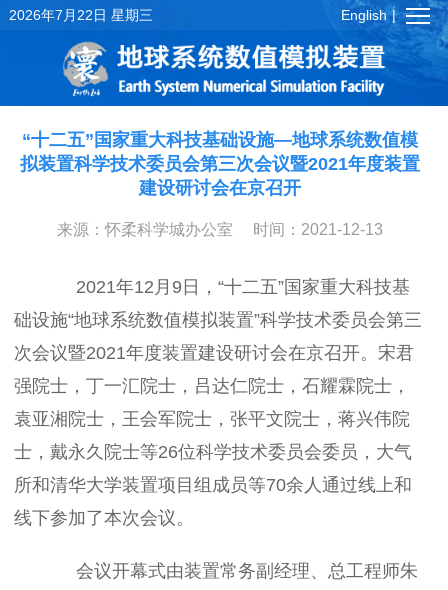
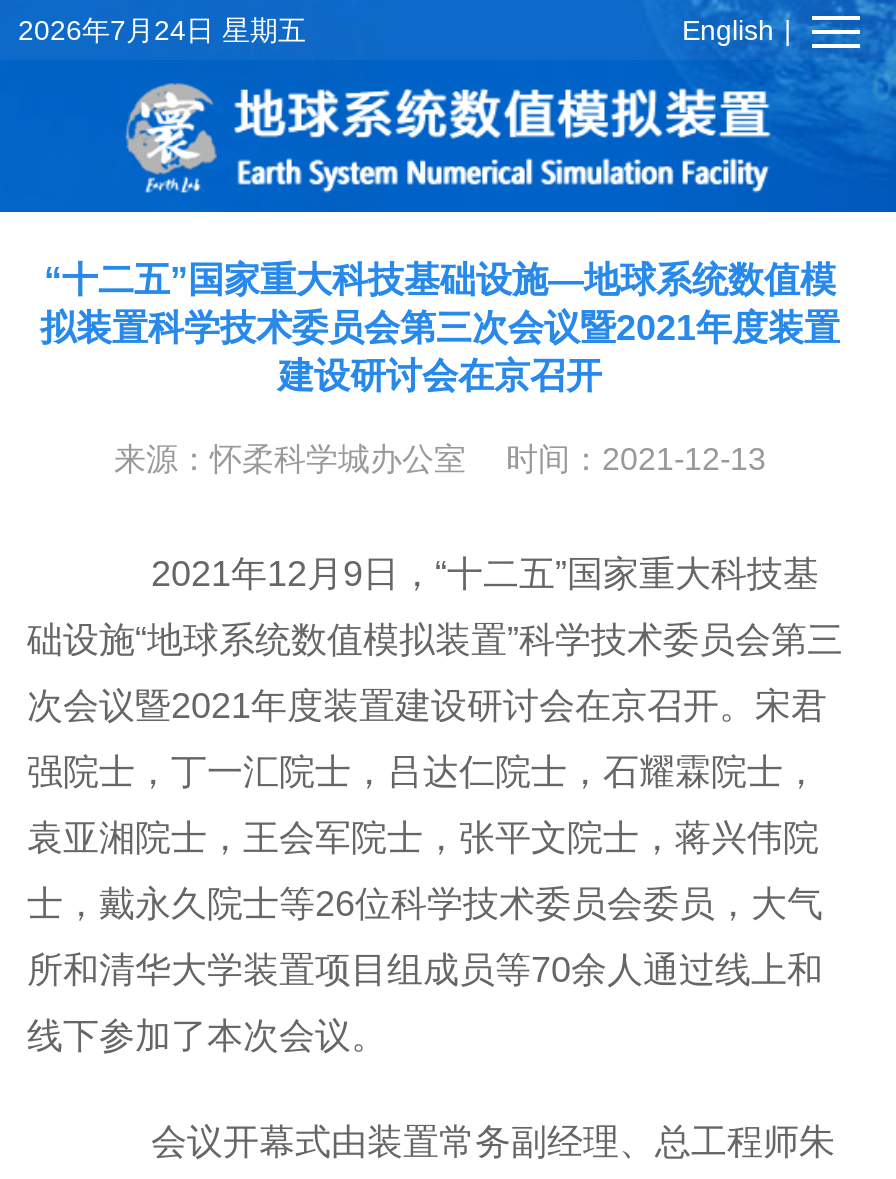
[9,7,153,23] 2026年7月22日 星期三 -> [18,14,306,46] 2026年7月24日 星期五

